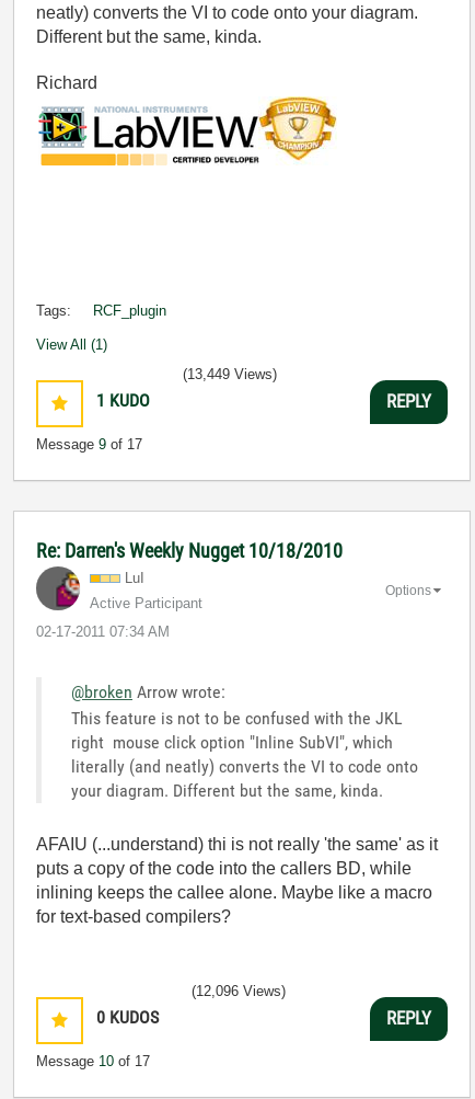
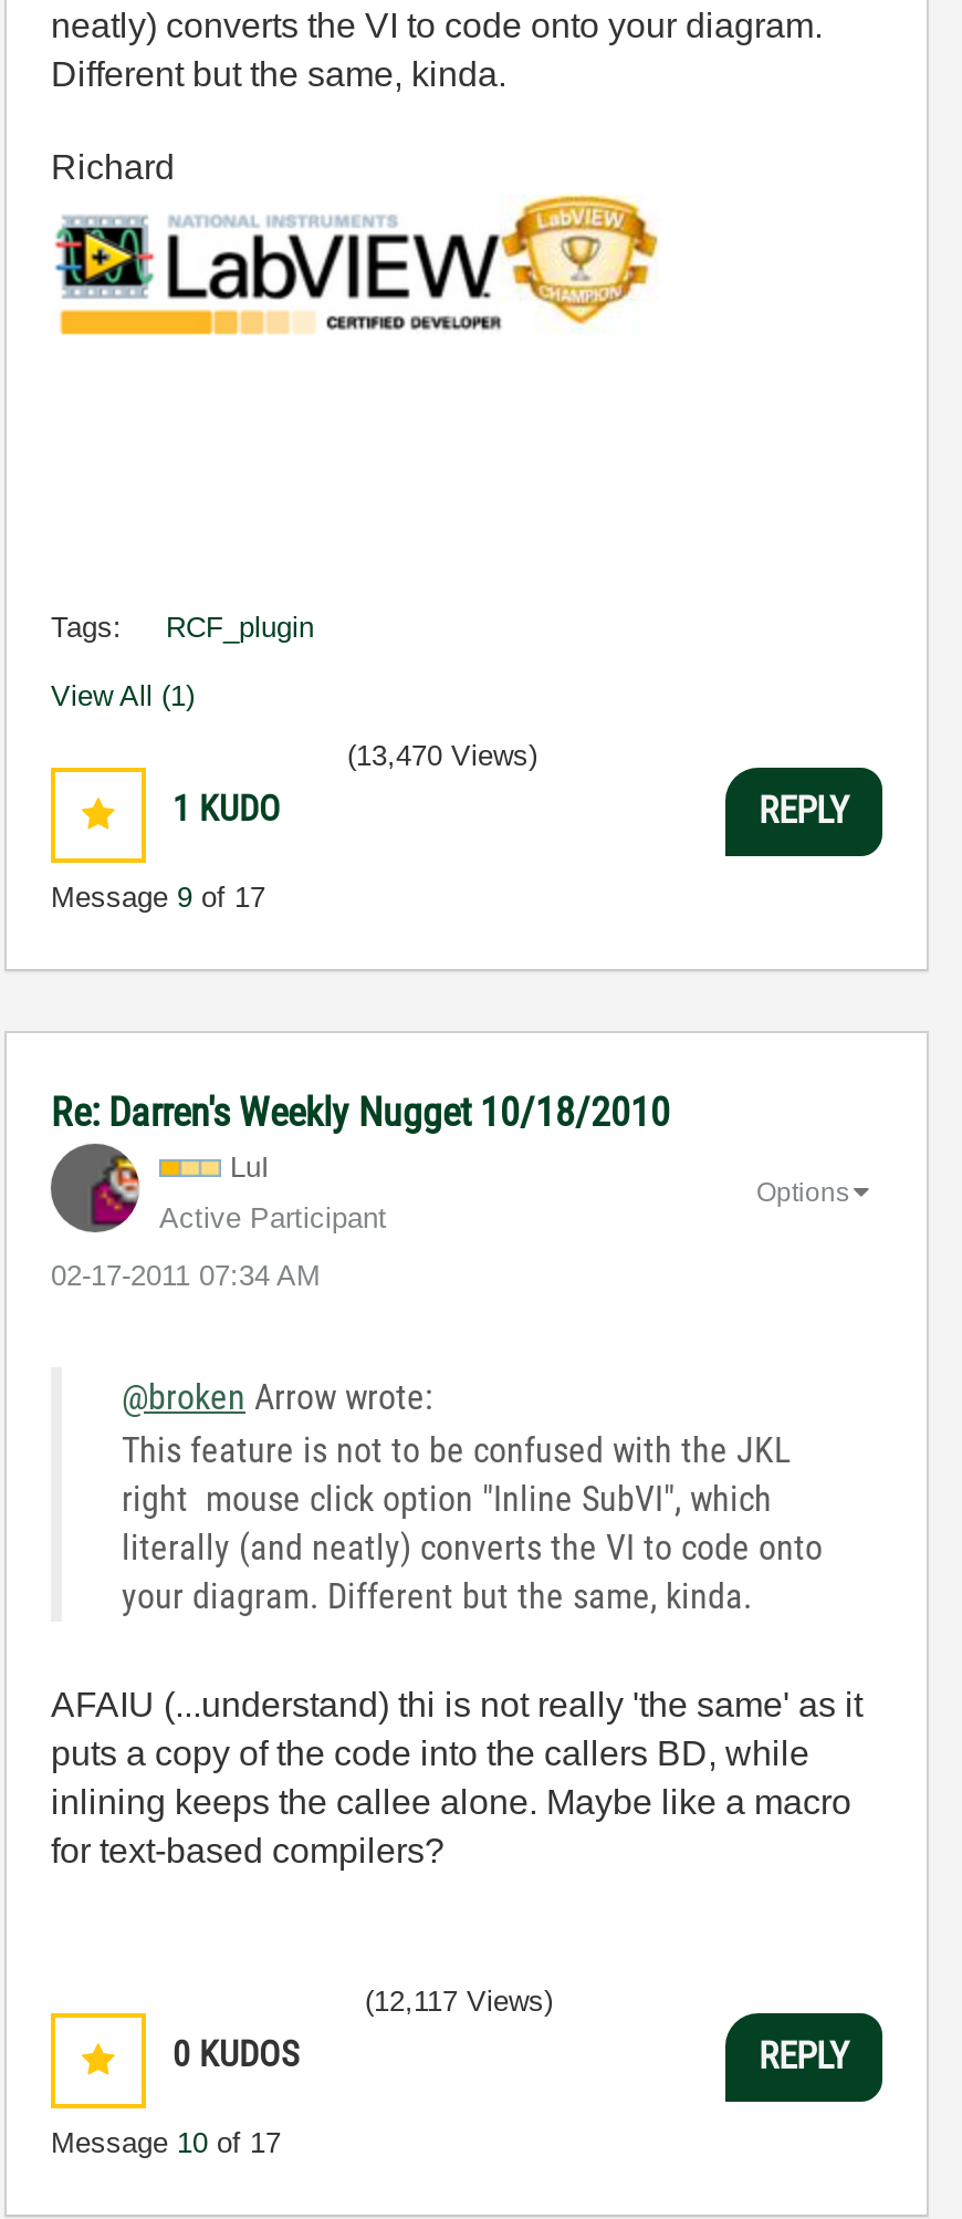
[183,366,277,382] (13,449 Views) -> [347,739,537,772] (13,470 Views)
[192,983,286,999] (12,096 Views) -> [365,1984,553,2017] (12,117 Views)

